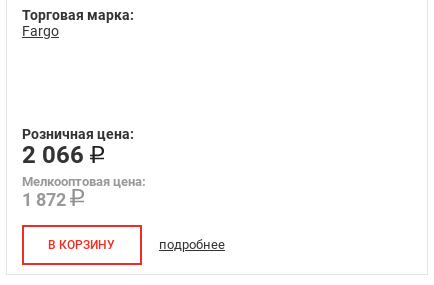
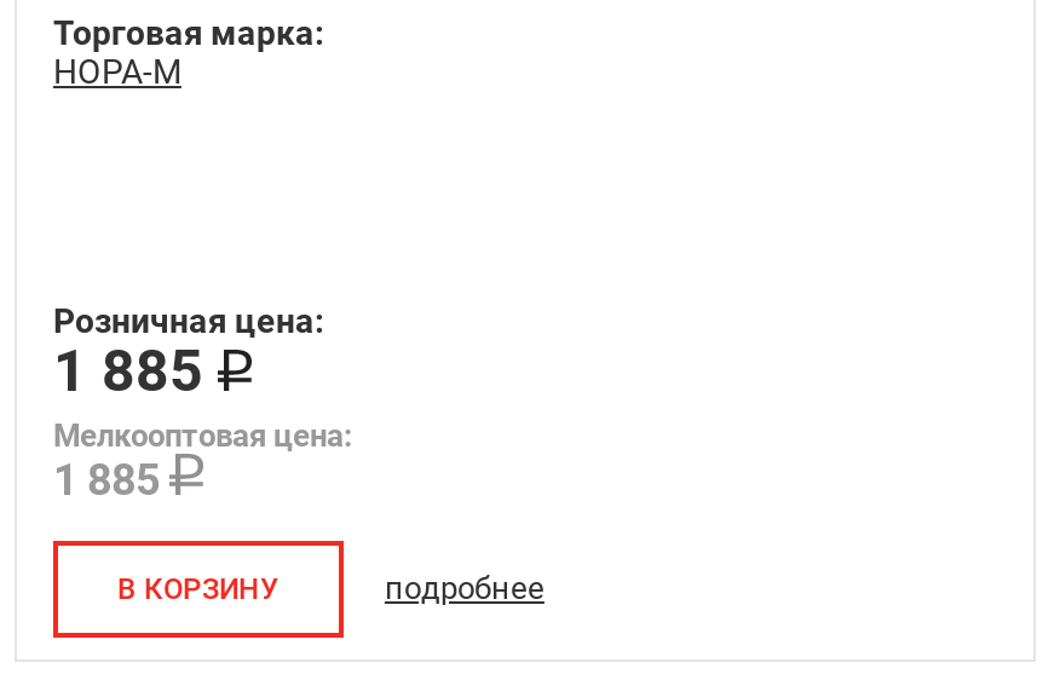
[22,22,59,38] Fargo -> [53,51,181,90] НОРА-М
[22,140,90,168] 2 066 -> [53,336,218,404] 1 885
[22,188,70,209] 1 872 -> [53,453,169,503] 1 885

